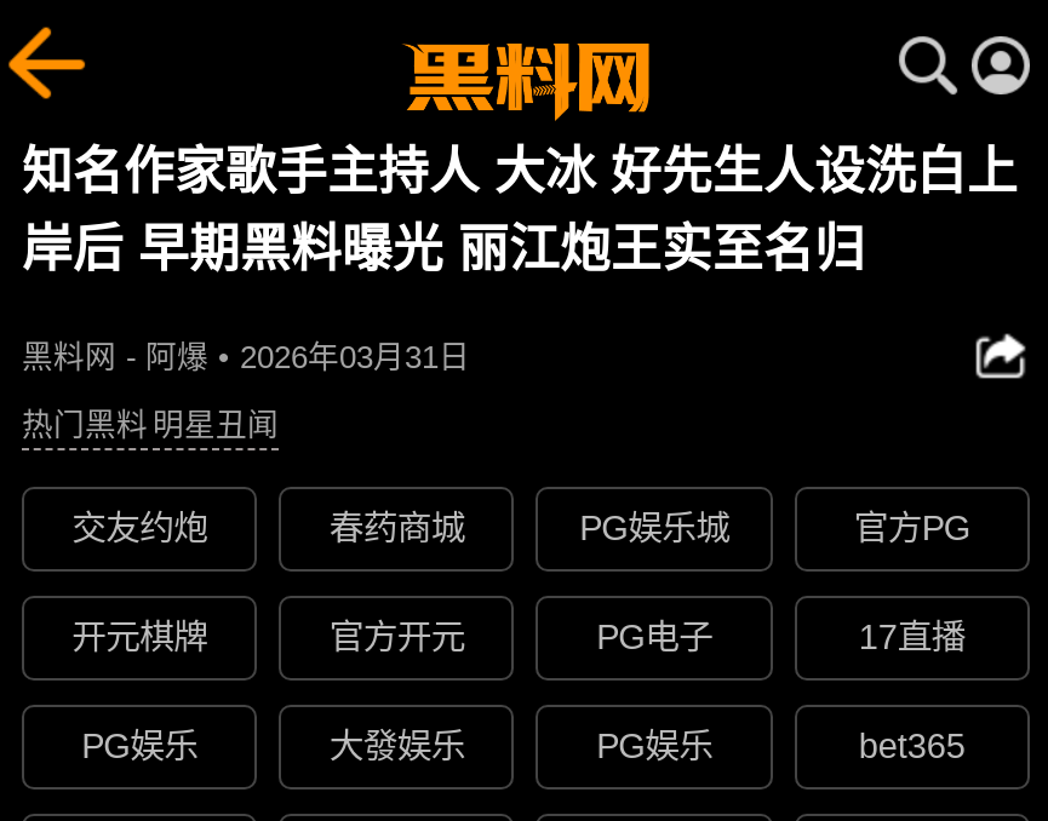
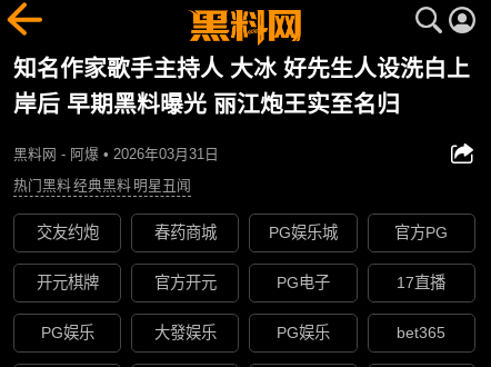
[22,408,279,444] 热门黑料 明星丑闻 -> [13,177,191,194] 热门黑料 经典黑料 明星丑闻

